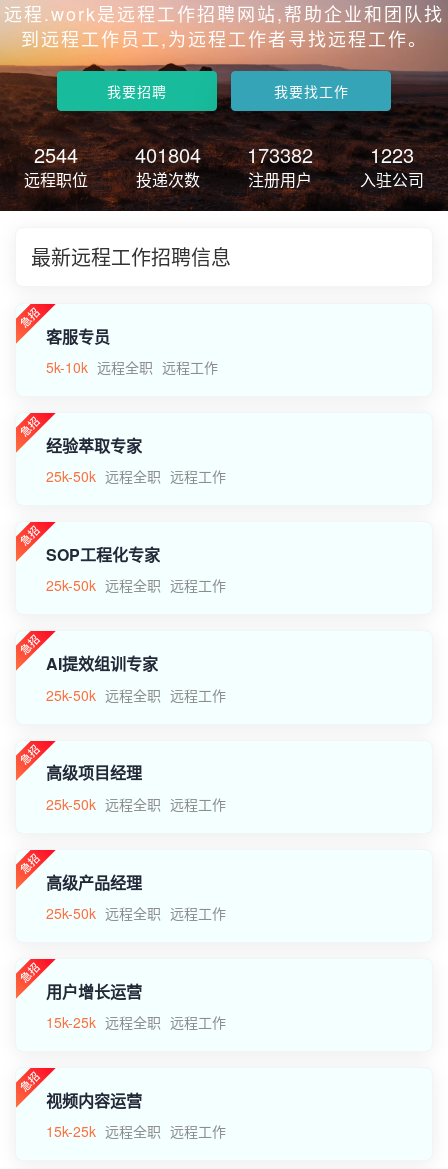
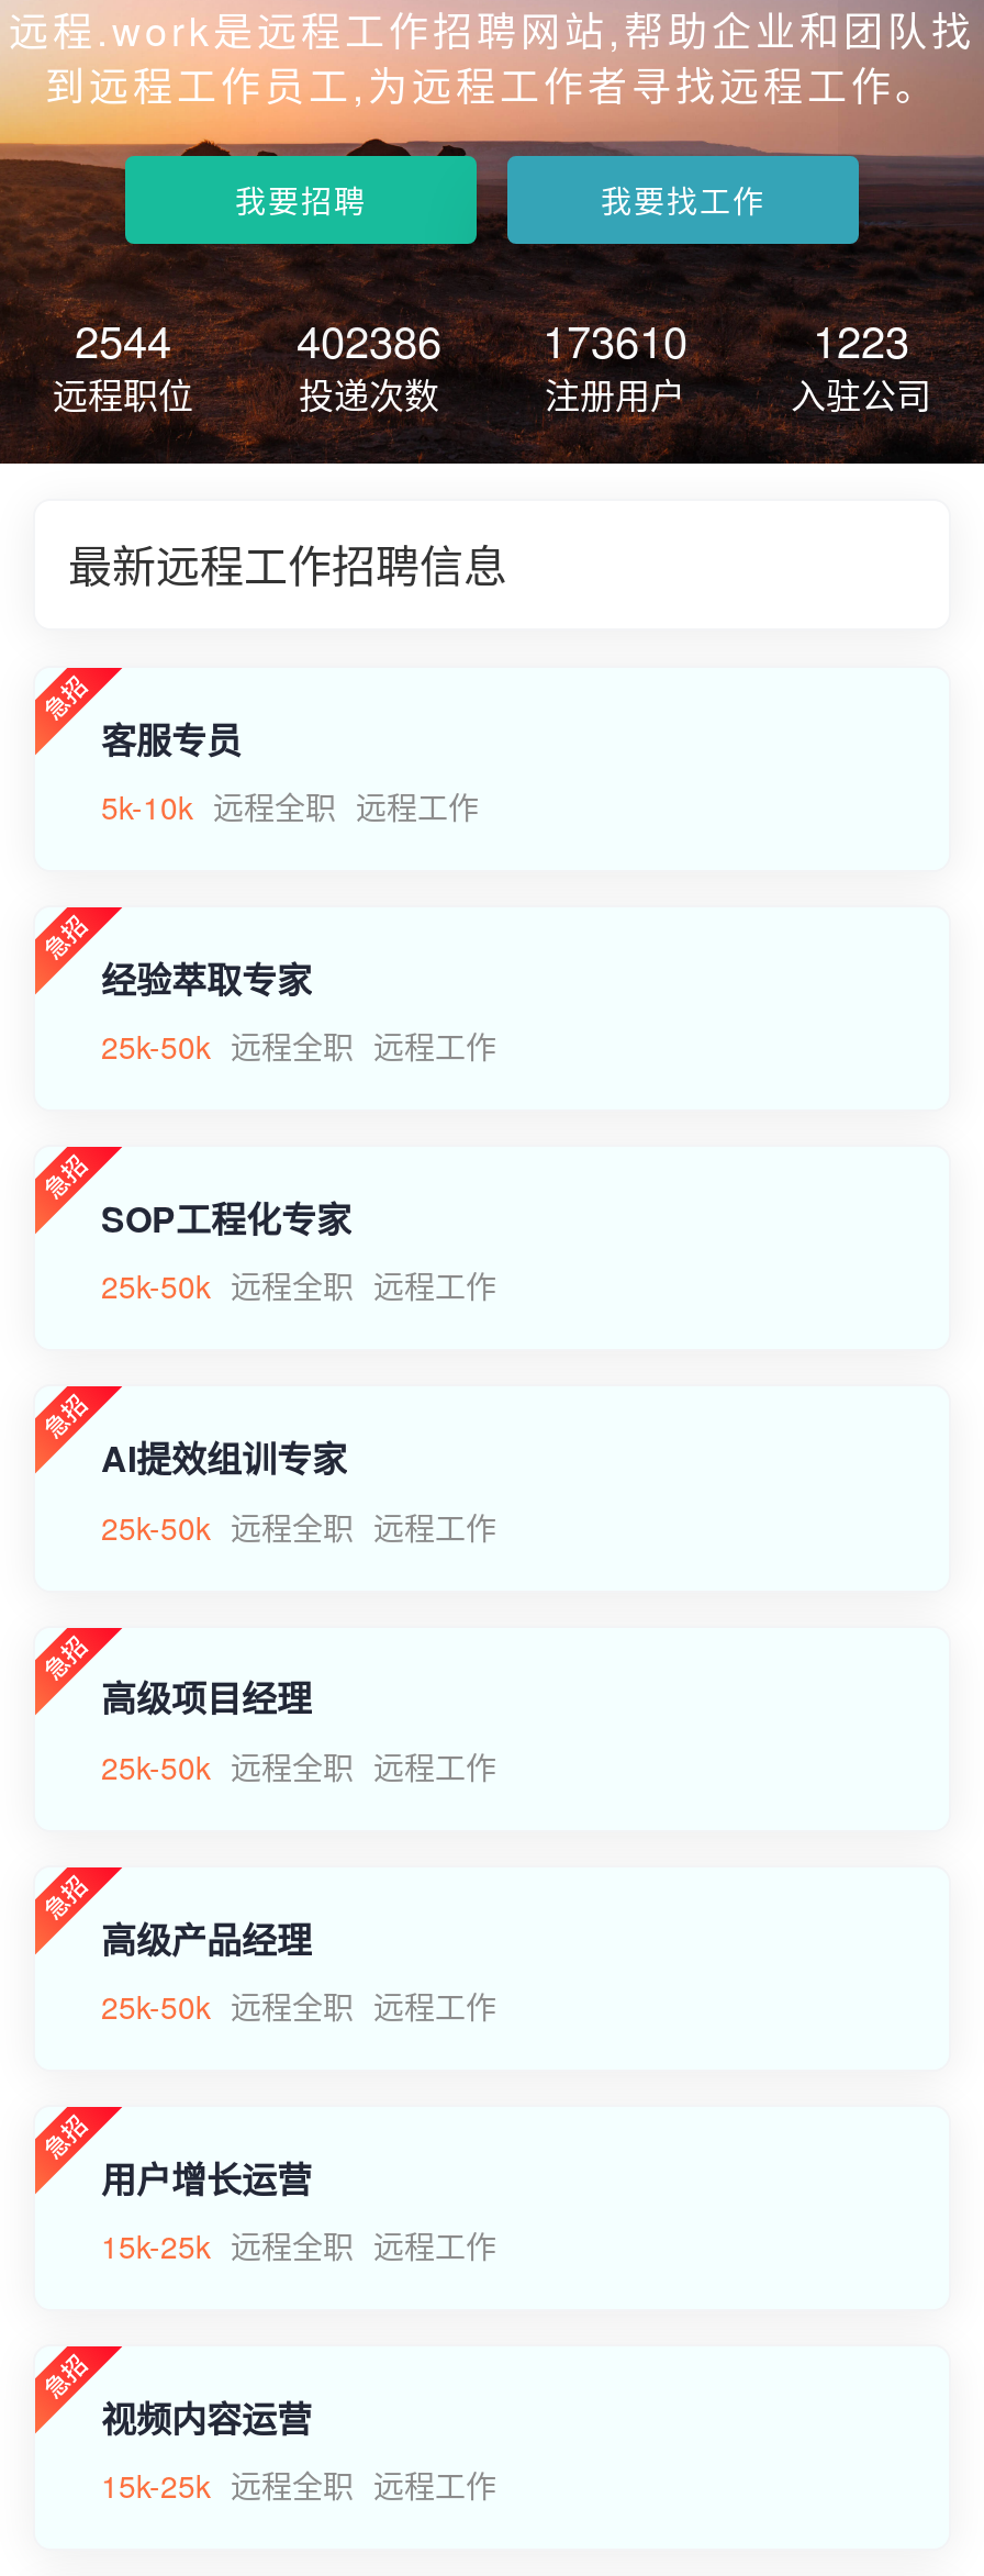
[135,140,201,169] 401804 -> [297,308,441,371] 402386
[247,140,313,169] 173382 -> [543,308,687,371] 173610

